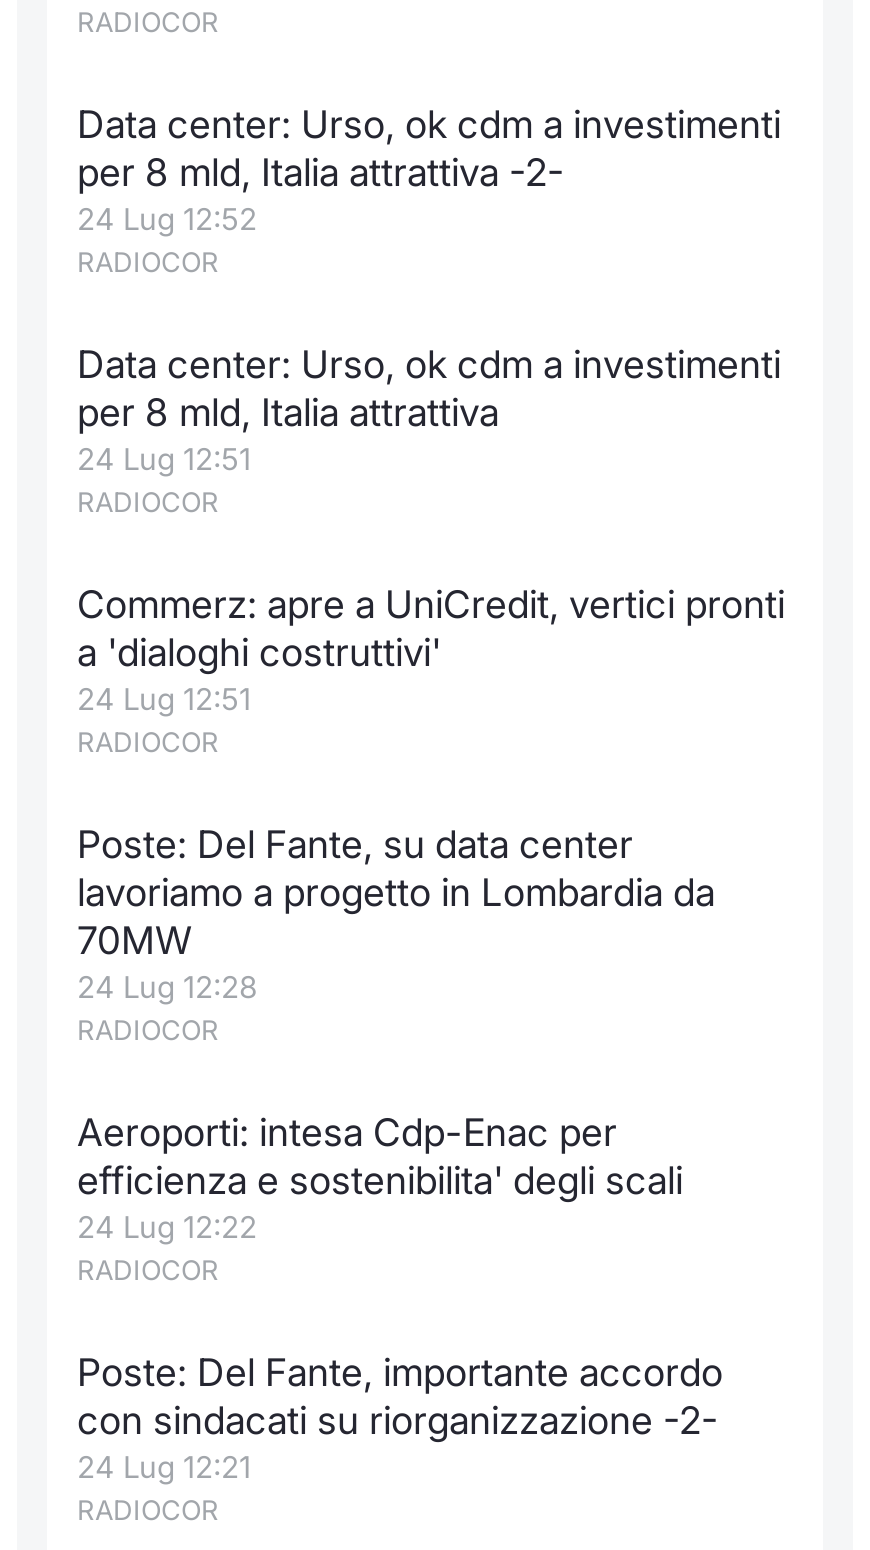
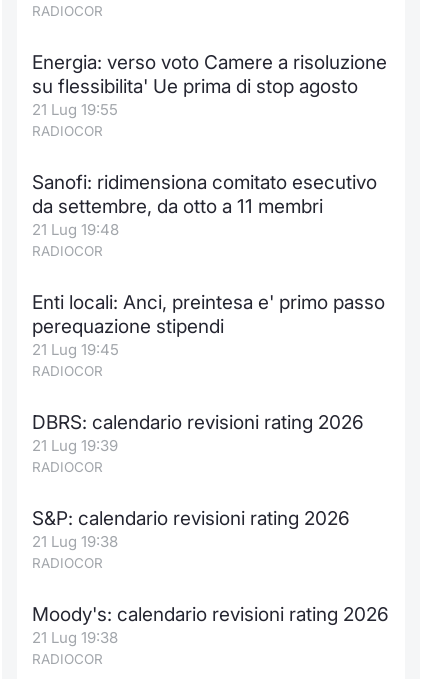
[77,102,781,238] Data center: Urso, ok cdm a investimenti | per 8 mld, Italia attrattiva -2- | 24 Lug 12:52 -> [32,51,387,119] Energia: verso voto Camere a risoluzione | su flessibilita' Ue prima di stop agosto | 21 Lug 19:55
[77,342,781,478] Data center: Urso, ok cdm a investimenti | per 8 mld, Italia attrattiva | 24 Lug 12:51 -> [32,171,377,239] Sanofi: ridimensiona comitato esecutivo | da settembre, da otto a 11 membri | 21 Lug 19:48
[77,582,785,718] Commerz: apre a UniCredit, vertici pronti | a 'dialoghi costruttivi' | 24 Lug 12:51 -> [32,291,385,359] Enti locali: Anci, preintesa e' primo passo | perequazione stipendi | 21 Lug 19:45
[77,822,715,1006] Poste: Del Fante, su data center | lavoriamo a progetto in Lombardia da | 70MW | 24 Lug 12:28 -> [32,411,364,455] DBRS: calendario revisioni rating 2026 | 21 Lug 19:39
[77,1110,683,1246] Aeroporti: intesa Cdp-Enac per | efficienza e sostenibilita' degli scali | 24 Lug 12:22 -> [32,507,350,551] S&P: calendario revisioni rating 2026 | 21 Lug 19:38
[77,1350,723,1486] Poste: Del Fante, importante accordo | con sindacati su riorganizzazione -2- | 24 Lug 12:21 -> [32,603,389,647] Moody's: calendario revisioni rating 2026 | 21 Lug 19:38

